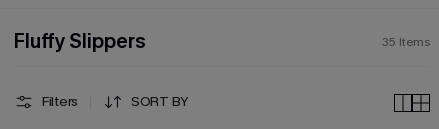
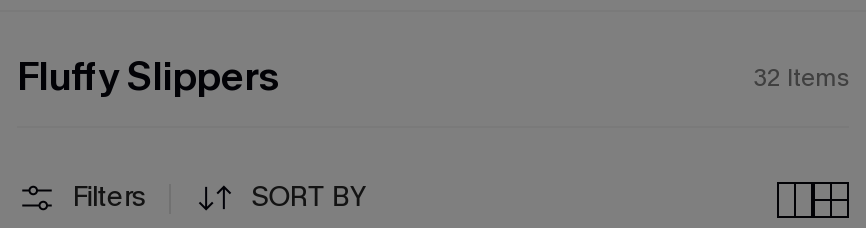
[382,34,430,50] 35 Items -> [753,62,849,94] 32 Items

